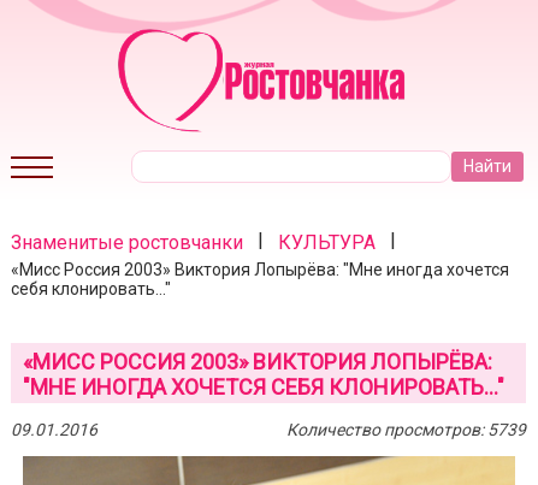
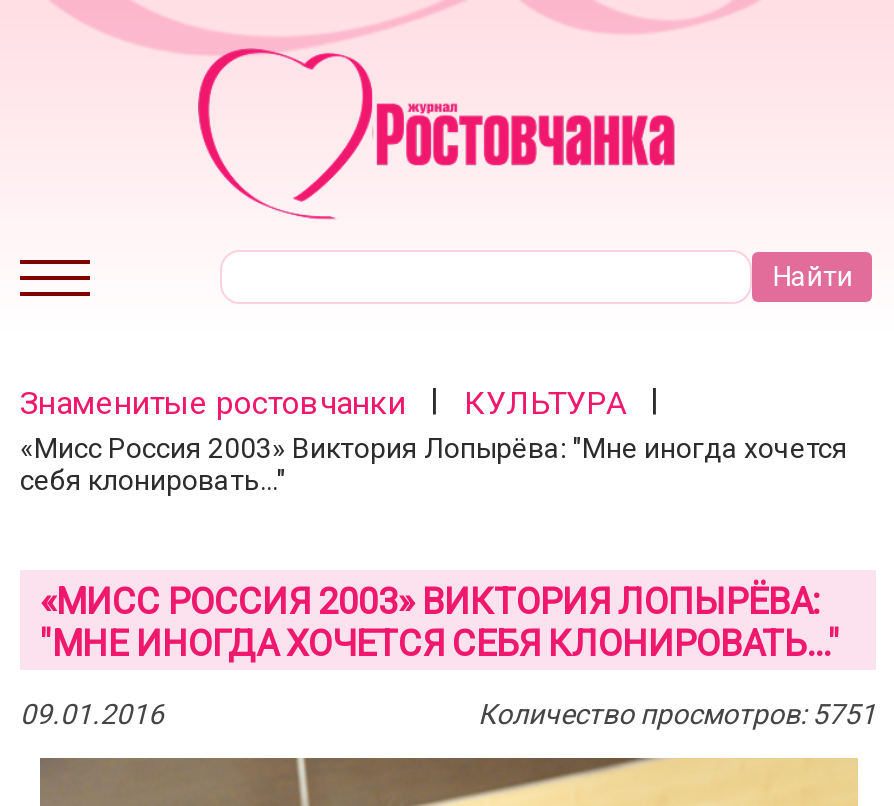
[286,420,526,440] Количество просмотров: 5739 -> [478,699,876,731] Количество просмотров: 5751

